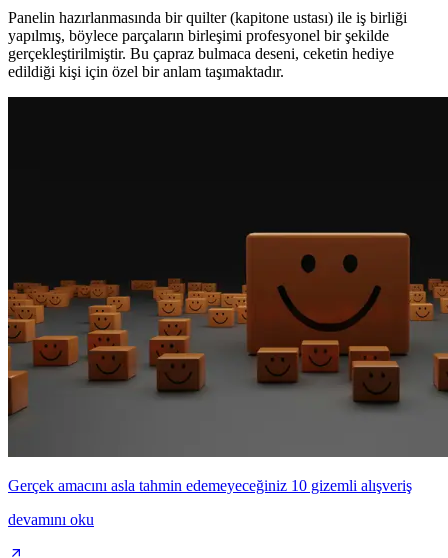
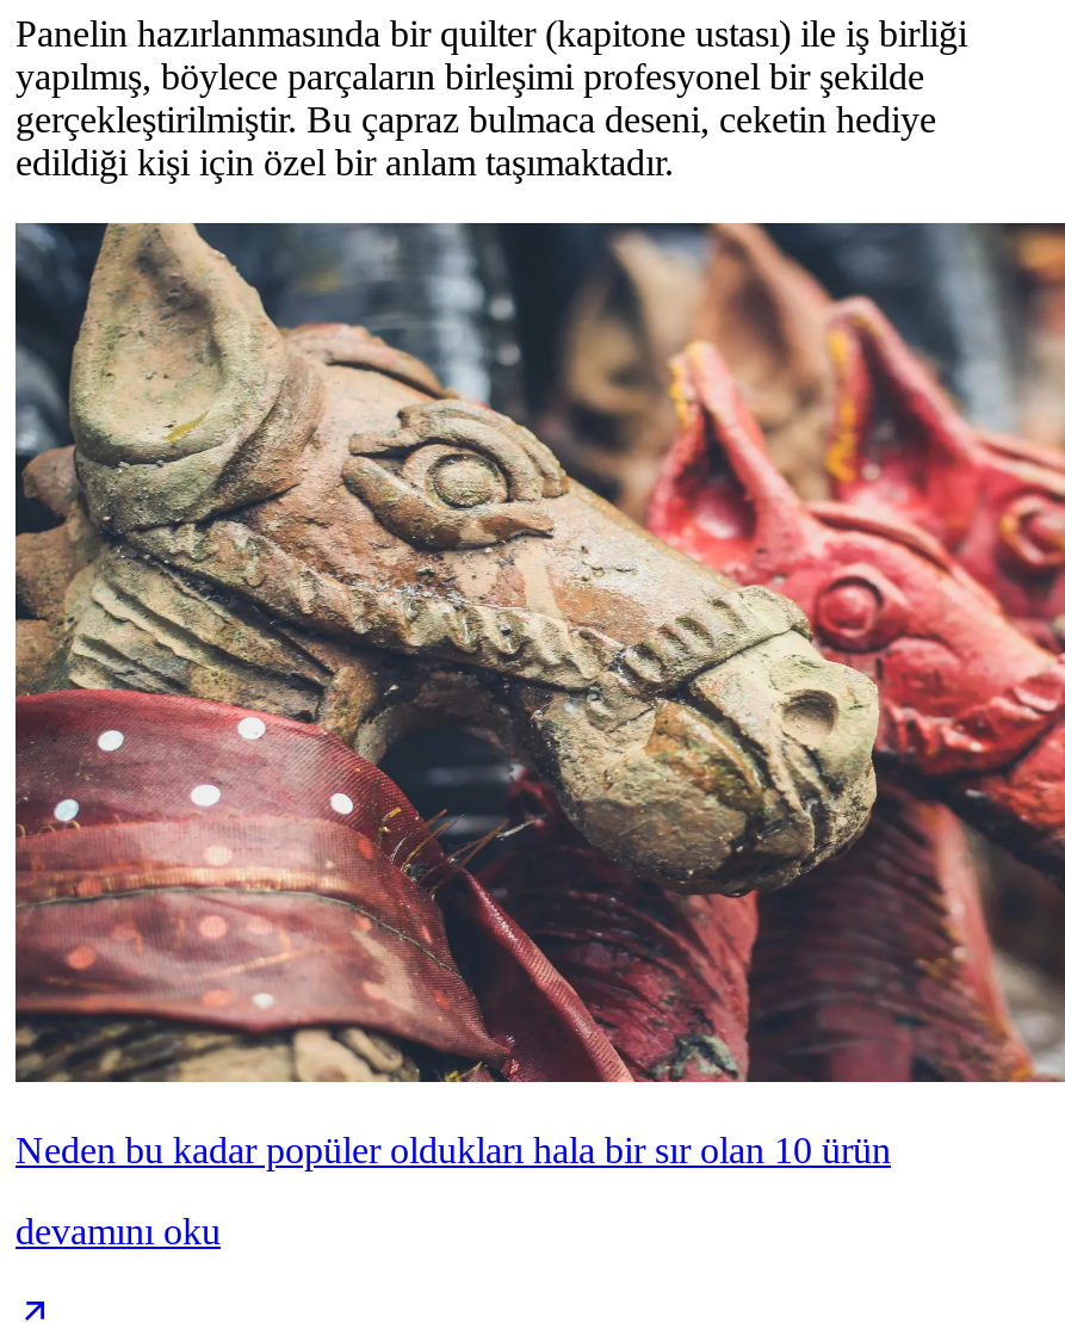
[7,96,445,494] [image] | Gerçek amacını asla tahmin edemeyeceğiniz 10 gizemli alışveriş -> [13,221,1058,1171] [image] | Neden bu kadar popüler oldukları hala bir sır olan 10 ürün

